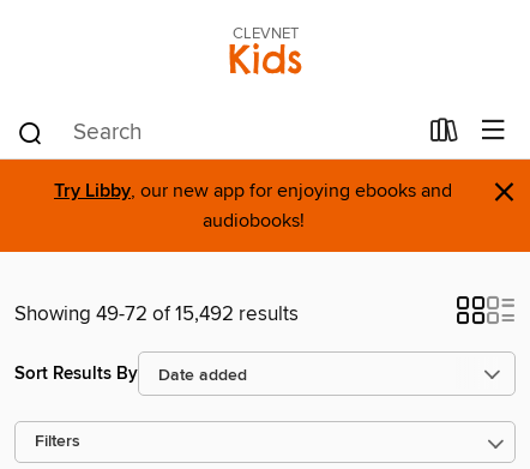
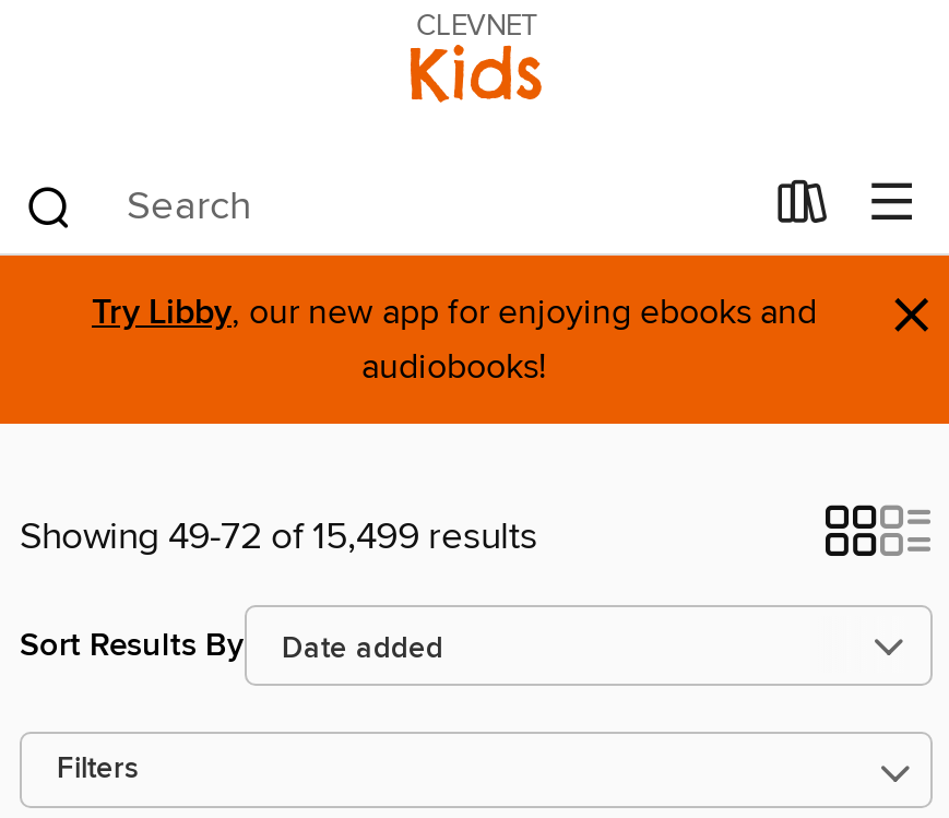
[14,301,299,327] Showing 49-72 of 15,492 results -> [20,513,537,561] Showing 49-72 of 15,499 results

